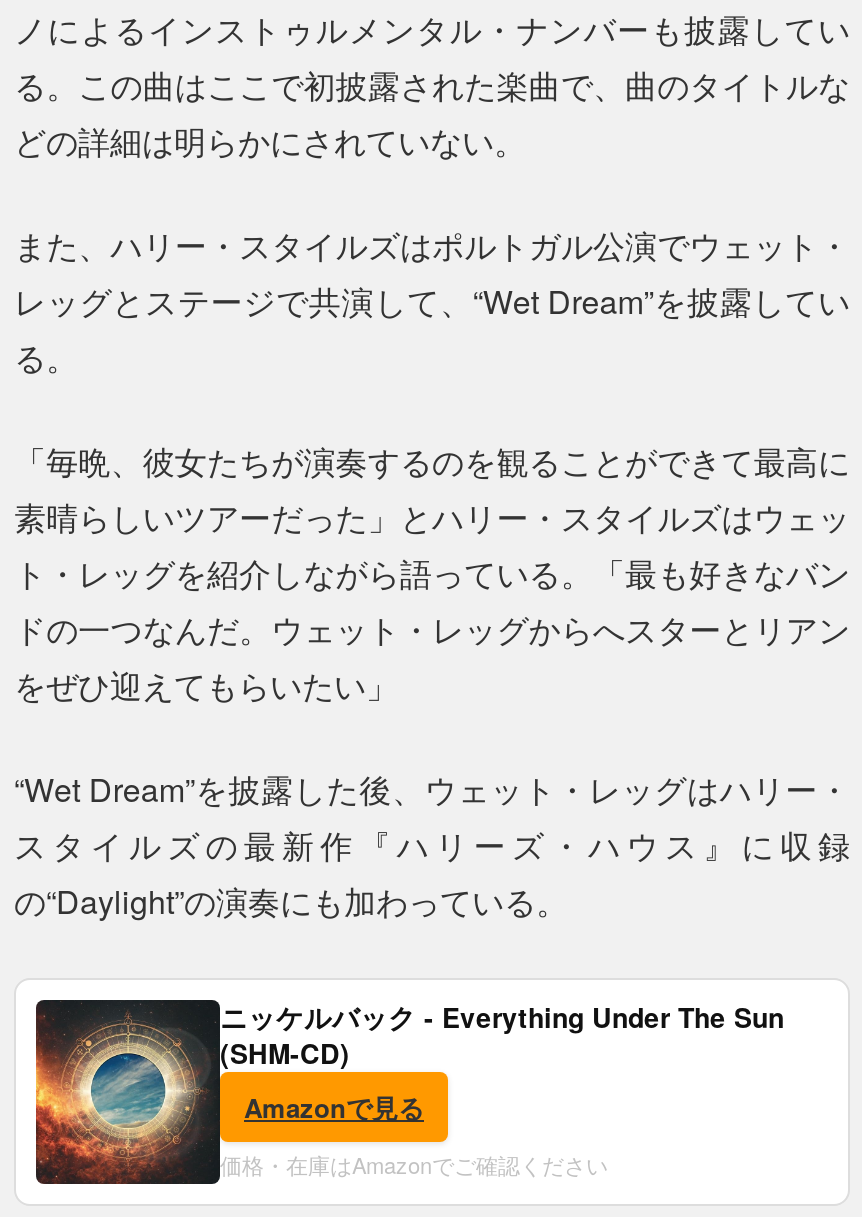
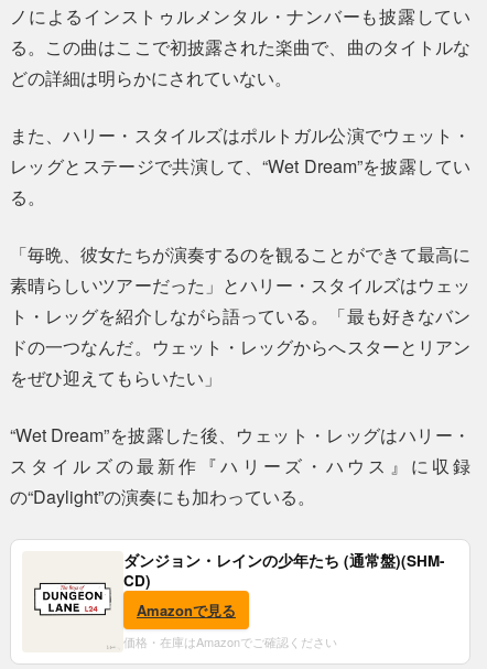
[34,998,784,1186] [image] | ニッケルバック - Everything Under The Sun | (SHM-CD) -> [22,551,445,652] [image] | ダンジョン・レインの少年たち (通常盤)(SHM- | CD)

